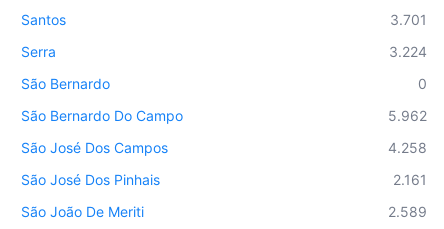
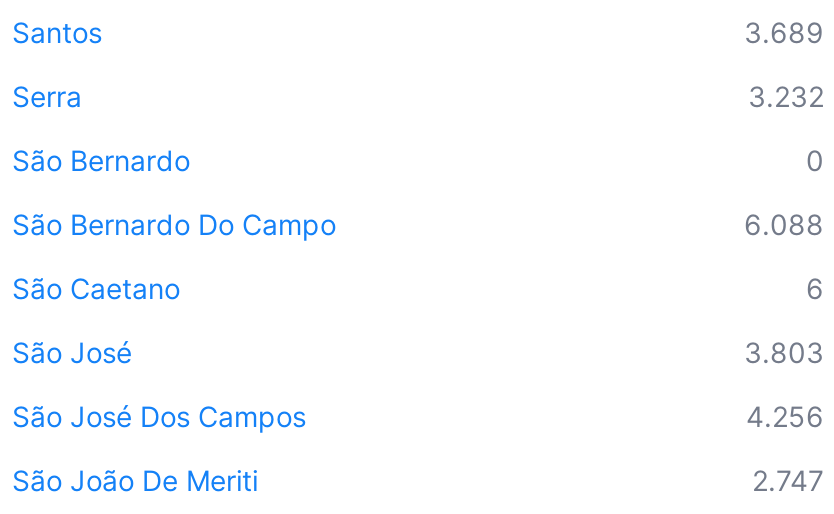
[390,11,427,28] 3.701 -> [744,14,824,48] 3.689
[389,43,427,60] 3.224 -> [748,78,824,112] 3.232
[388,107,427,124] 5.962 -> [12,206,824,368] 6.088 | São Caetano | 6 | São José | 3.803
[21,139,427,188] 4.258 | São José Dos Pinhais | 2.161 -> [746,398,824,432] 4.256
moved [21,139,168,156] -> [12,398,306,432]: São José Dos Campos
[388,203,427,220] 2.589 -> [752,462,824,496] 2.747

